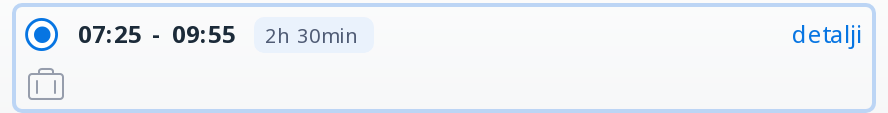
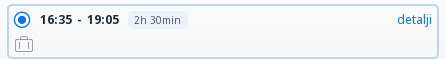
[78,17,142,51] 07:25 -> [40,11,72,28] 16:35
[172,17,236,51] 09:55 -> [87,11,119,28] 19:05

